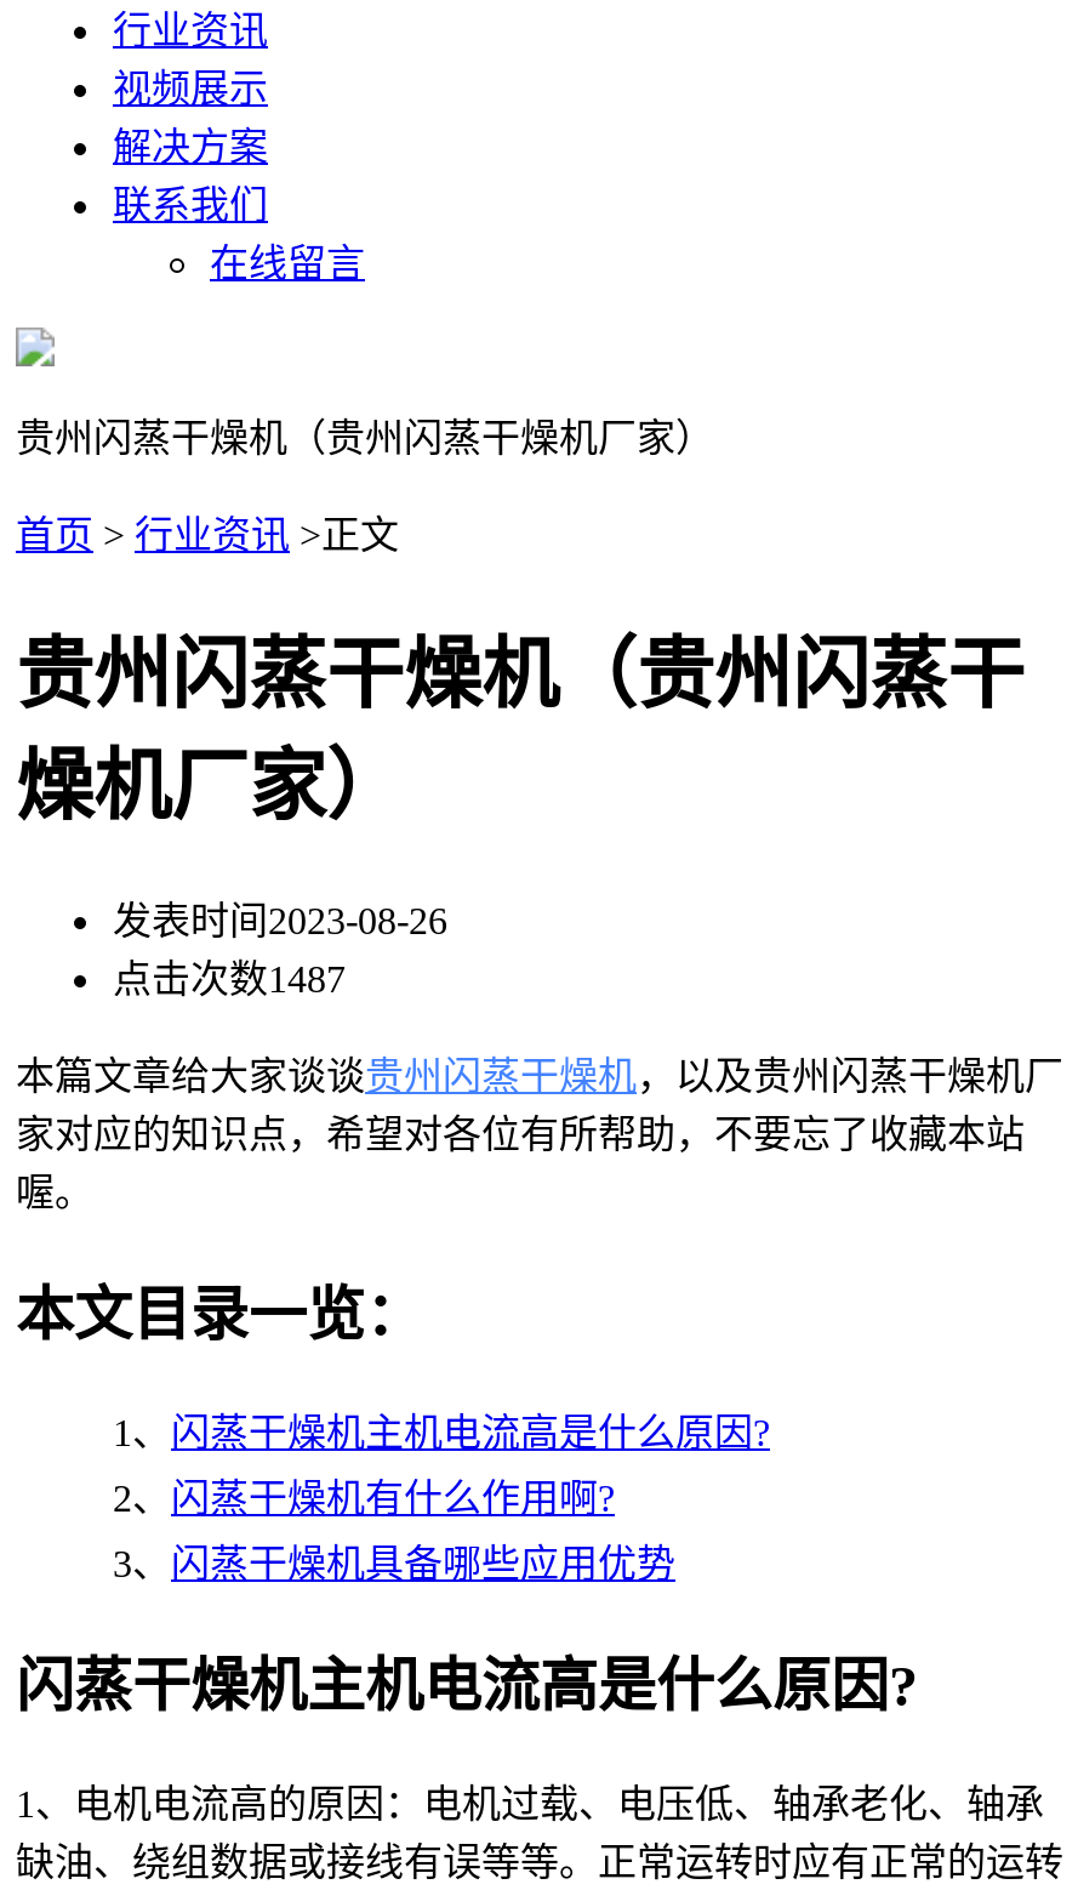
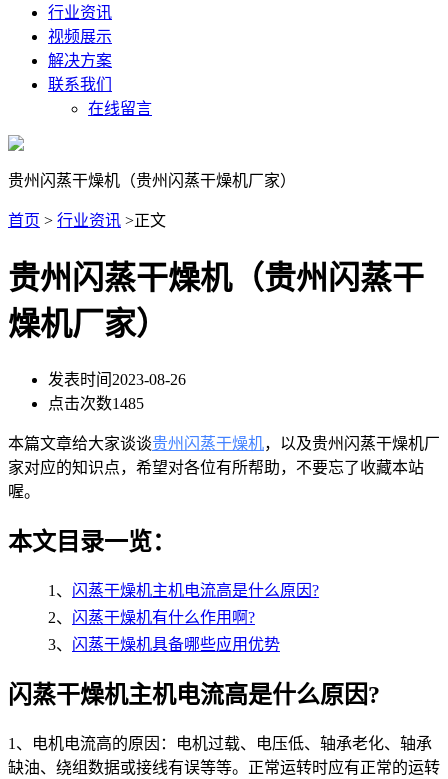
[113,958,346,999] 点击次数1487 -> [48,395,144,412] 点击次数1485

